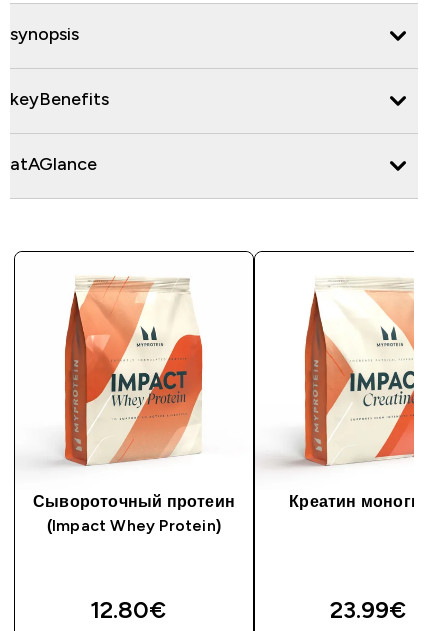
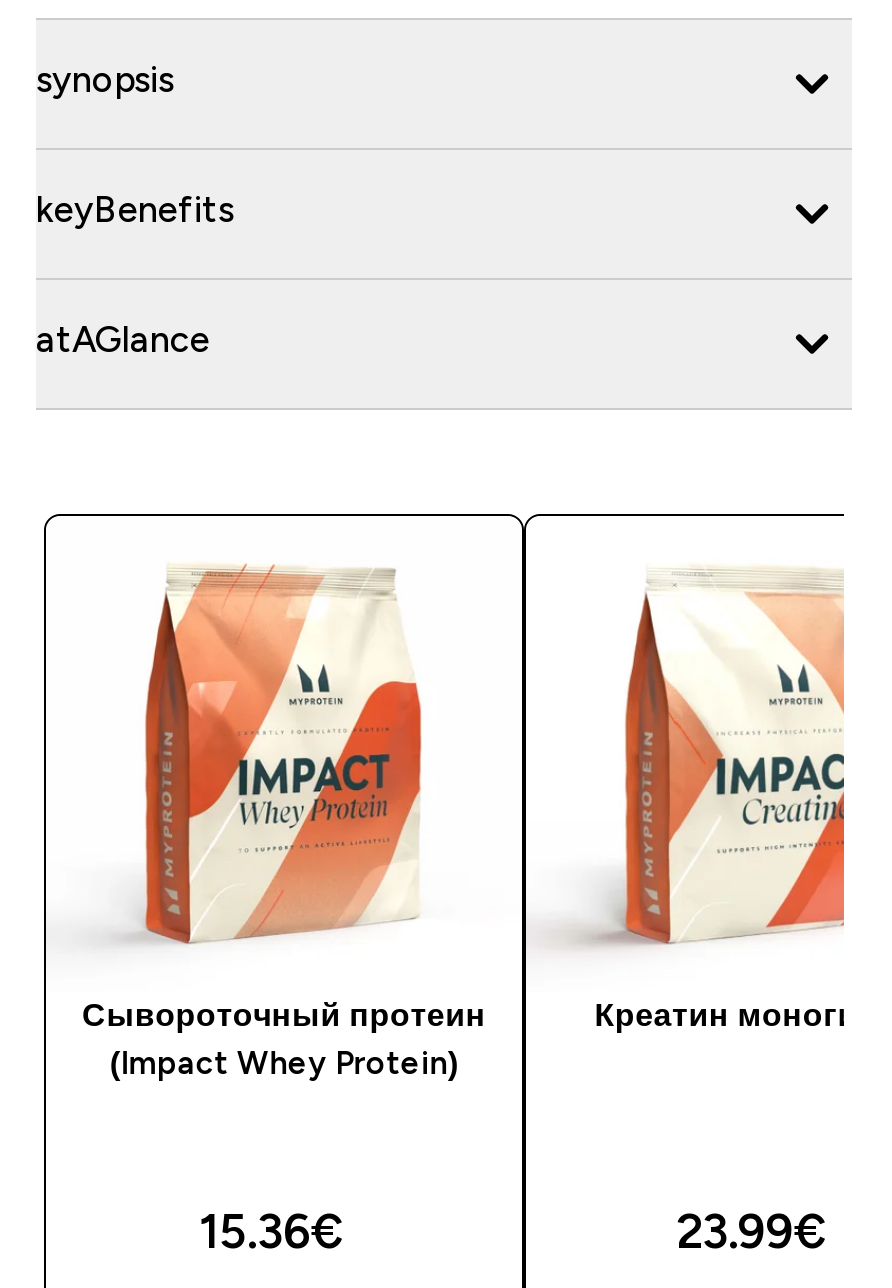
[90,596,166,623] 12.80€ -> [199,1203,345,1257] 15.36€

